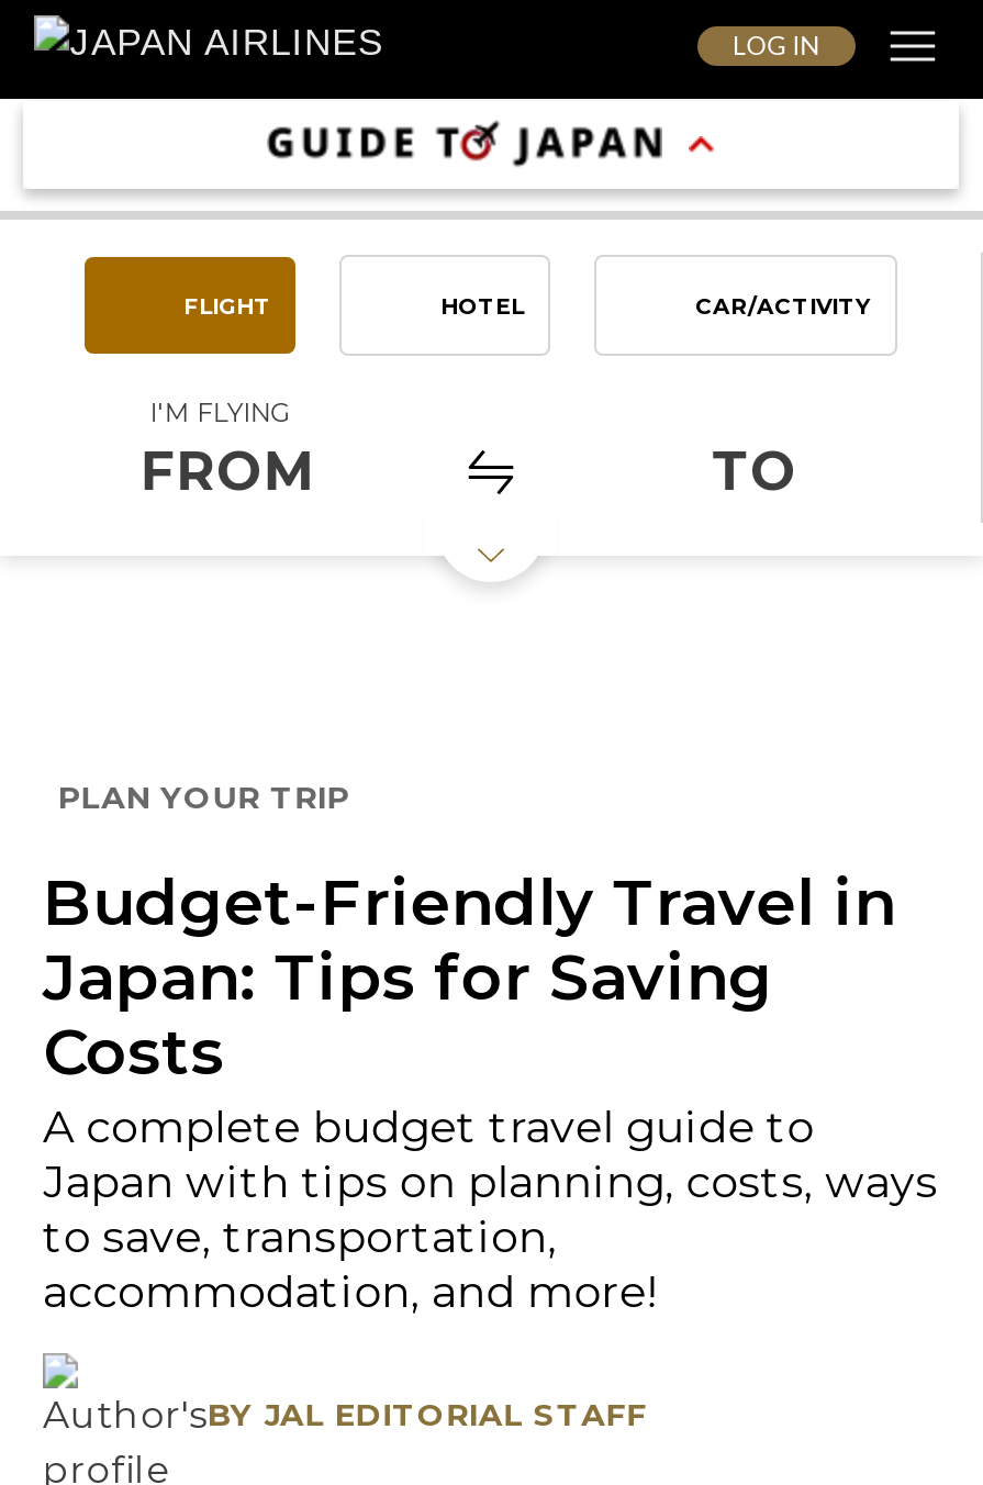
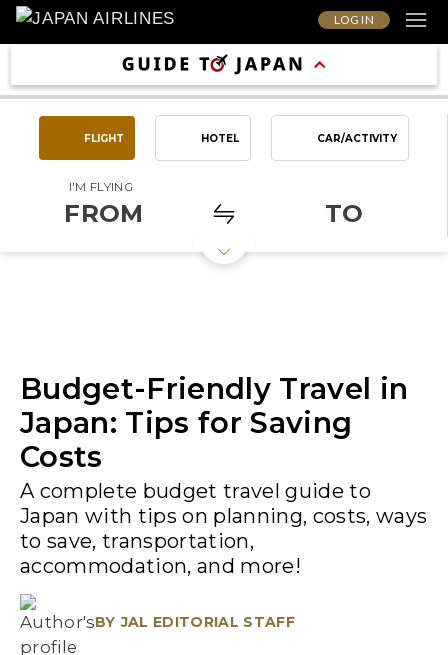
[58,778,350,817] PLAN YOUR TRIP -> none

